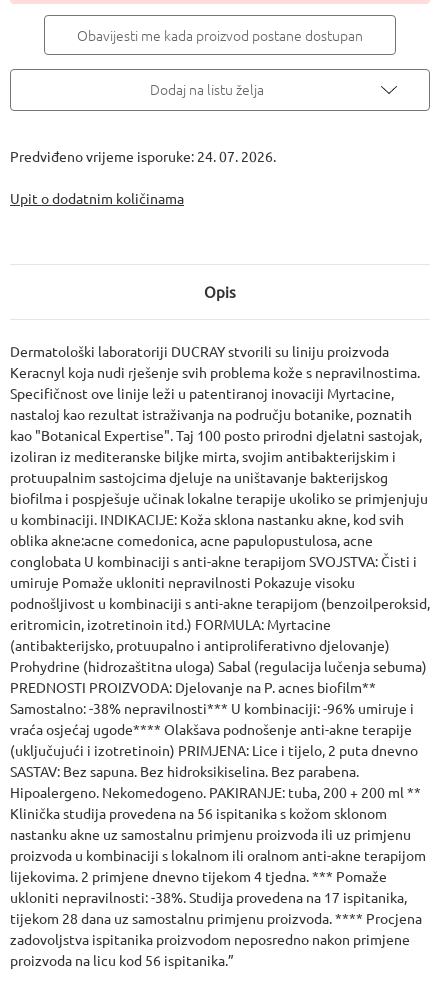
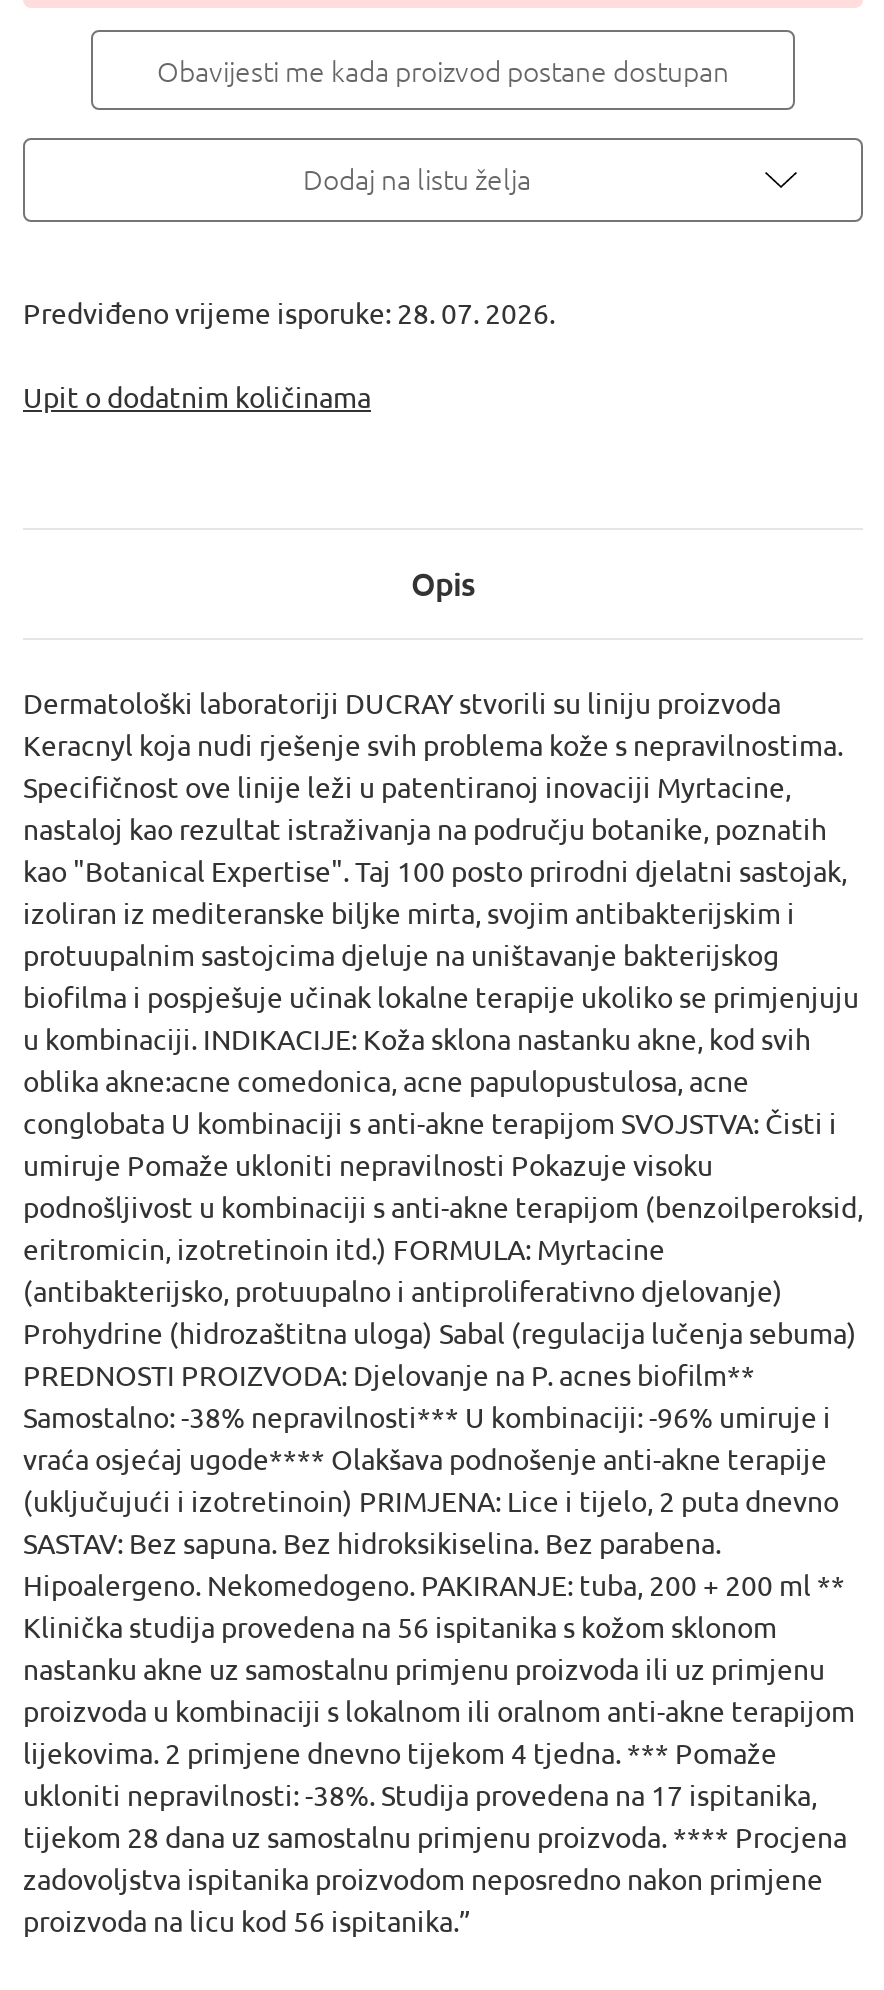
[10,147,276,165] Predviđeno vrijeme isporuke: 24. 07. 2026. -> [23,295,555,331] Predviđeno vrijeme isporuke: 28. 07. 2026.

